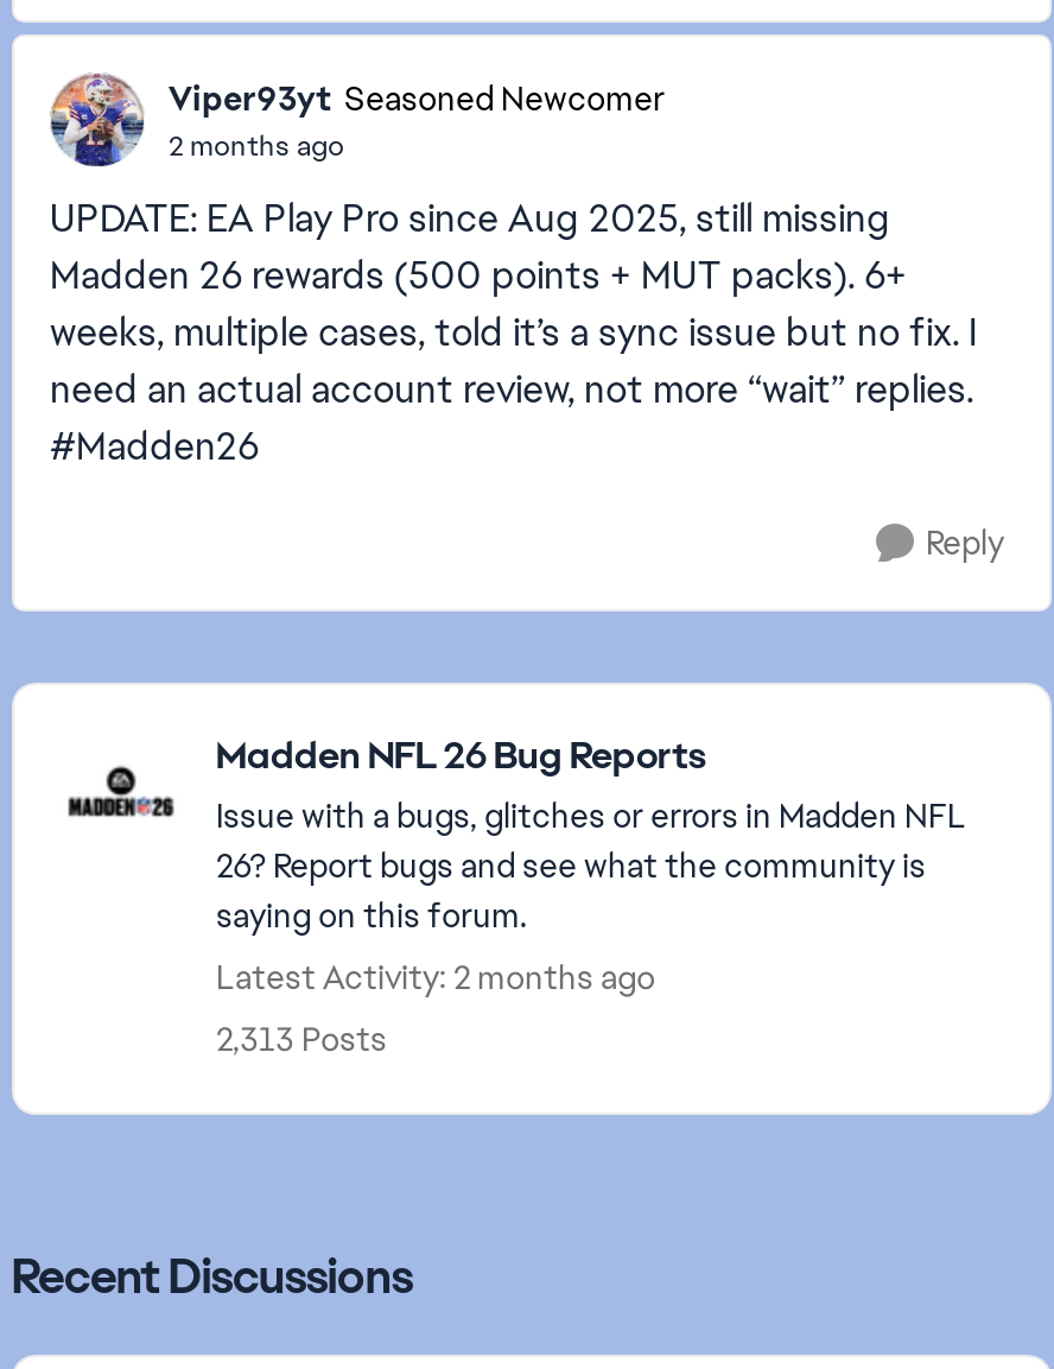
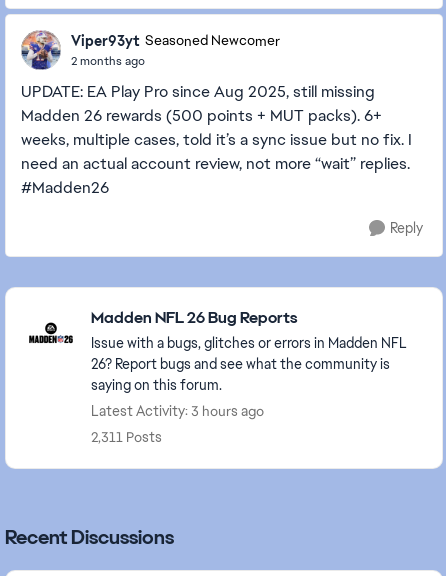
[216,956,655,999] Latest Activity: 2 months ago -> [91,402,264,420] Latest Activity: 3 hours ago
[216,1018,387,1060] 2,313 Posts -> [91,428,162,446] 2,311 Posts

